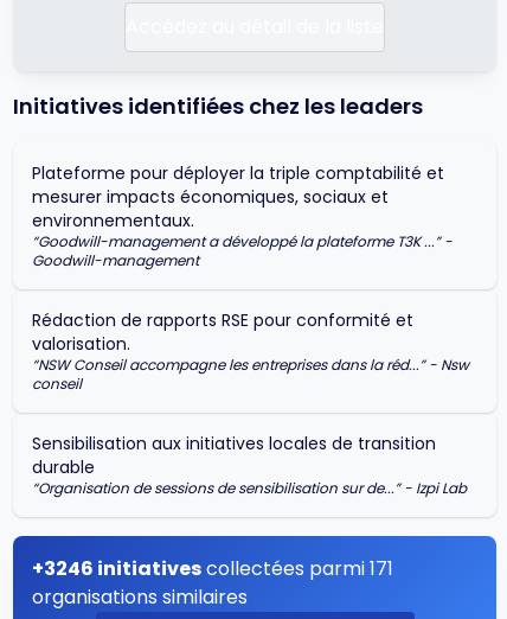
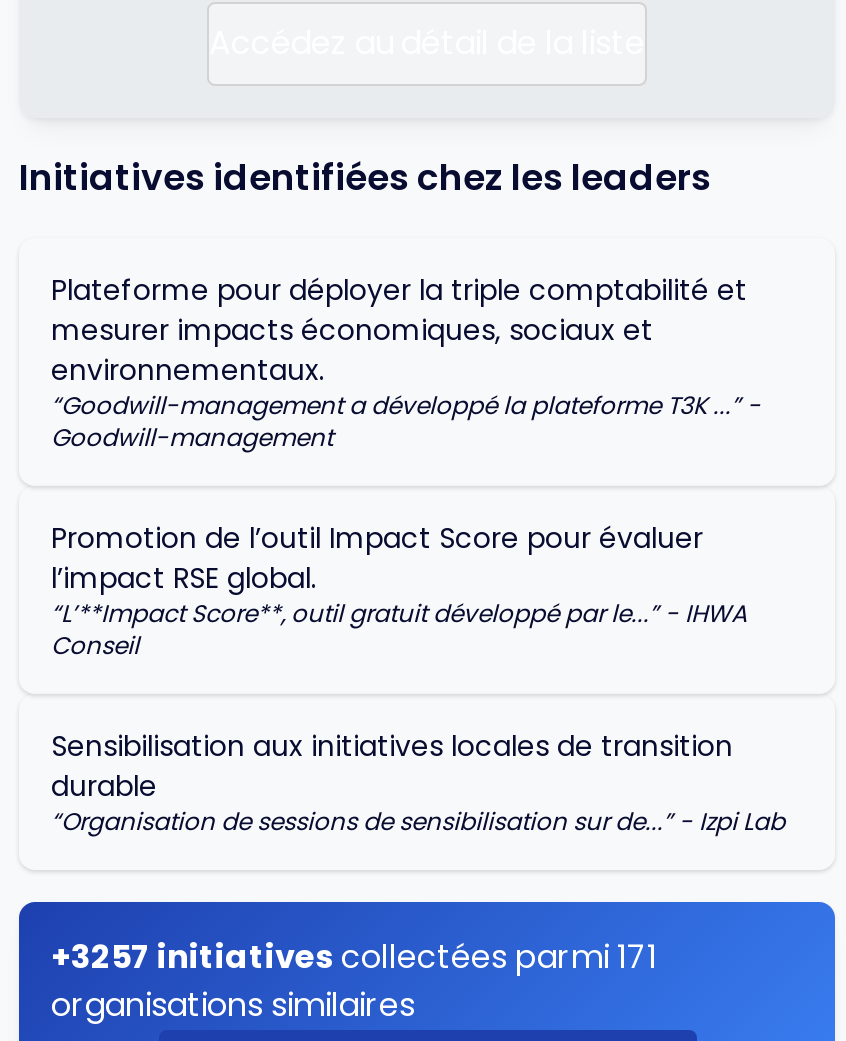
[32,308,469,394] Rédaction de rapports RSE pour conformité et | valorisation. | “NSW Conseil accompagne les entreprises dans la réd...” - Nsw | conseil -> [51,518,747,662] Promotion de l’outil Impact Score pour évaluer | l’impact RSE global. | “L’**Impact Score**, outil gratuit développé par le...” - IHWA | Conseil
[32,555,393,582] +3246 initiatives collectées parmi 171 -> [51,934,657,980] +3257 initiatives collectées parmi 171

